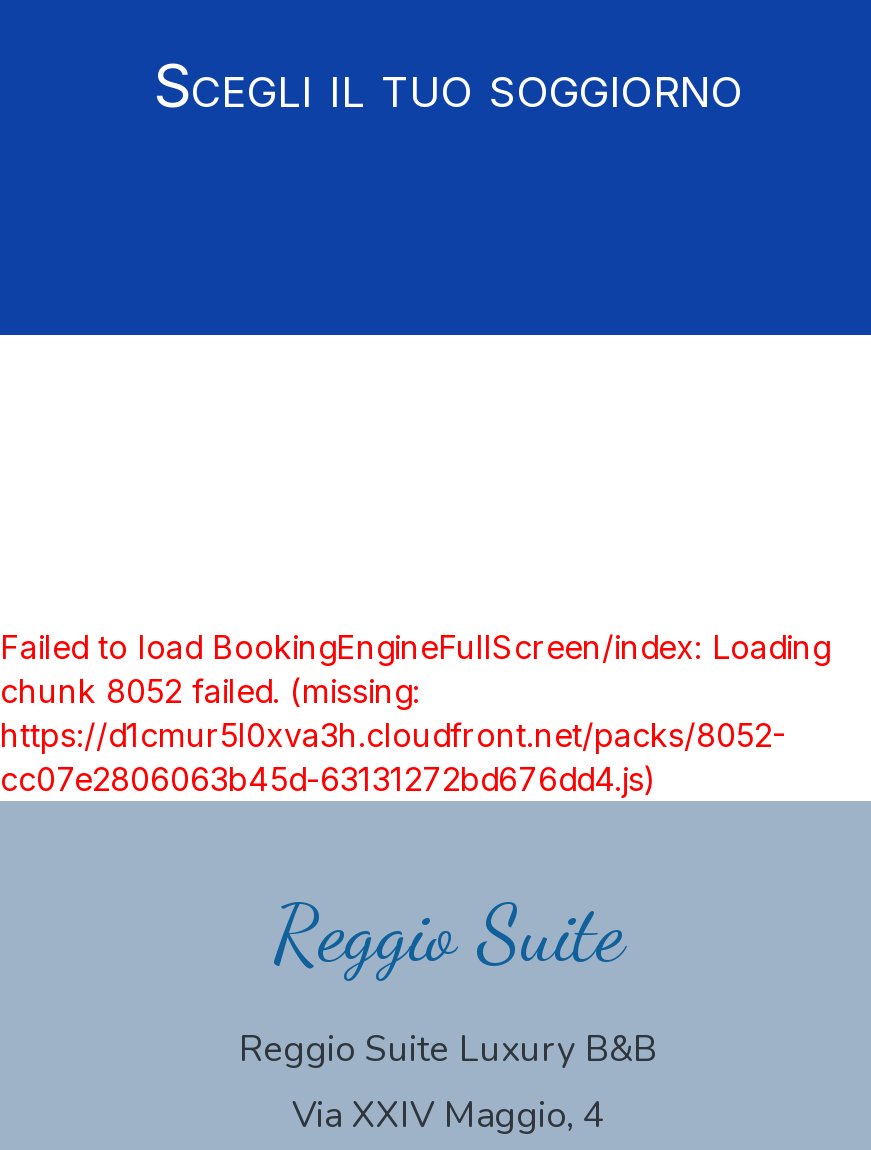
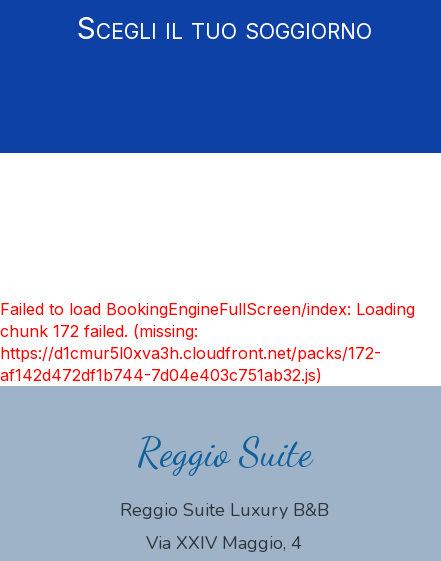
[0,671,786,799] chunk 8052 failed. (missing: | https://d1cmur5l0xva3h.cloudfront.net/packs/8052- | cc07e2806063b45d-63131272bd676dd4.js) -> [0,321,381,385] chunk 172 failed. (missing: | https://d1cmur5l0xva3h.cloudfront.net/packs/172- | af142d472df1b744-7d04e403c751ab32.js)

